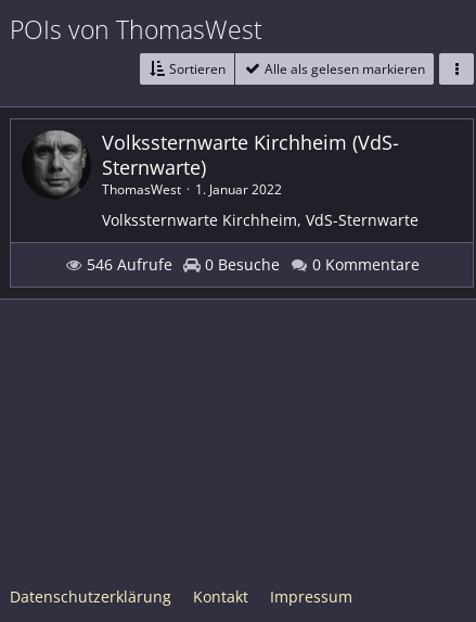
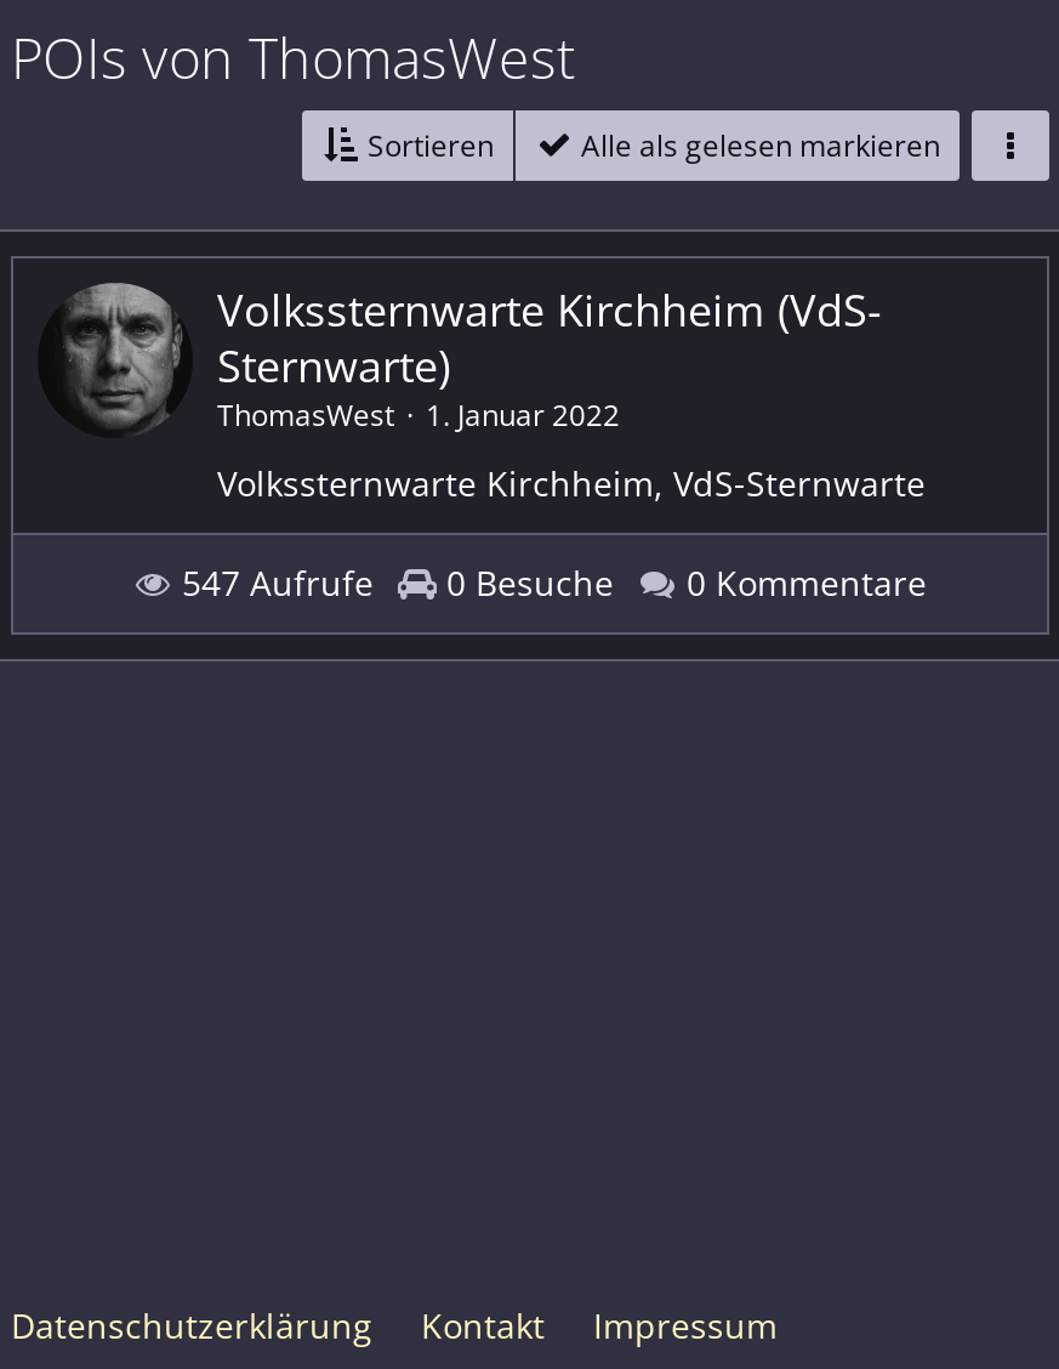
[82,254,419,275] 546 Aufrufe 0 Besuche 0 Kommentare -> [172,559,927,606] 547 Aufrufe 0 Besuche 0 Kommentare

